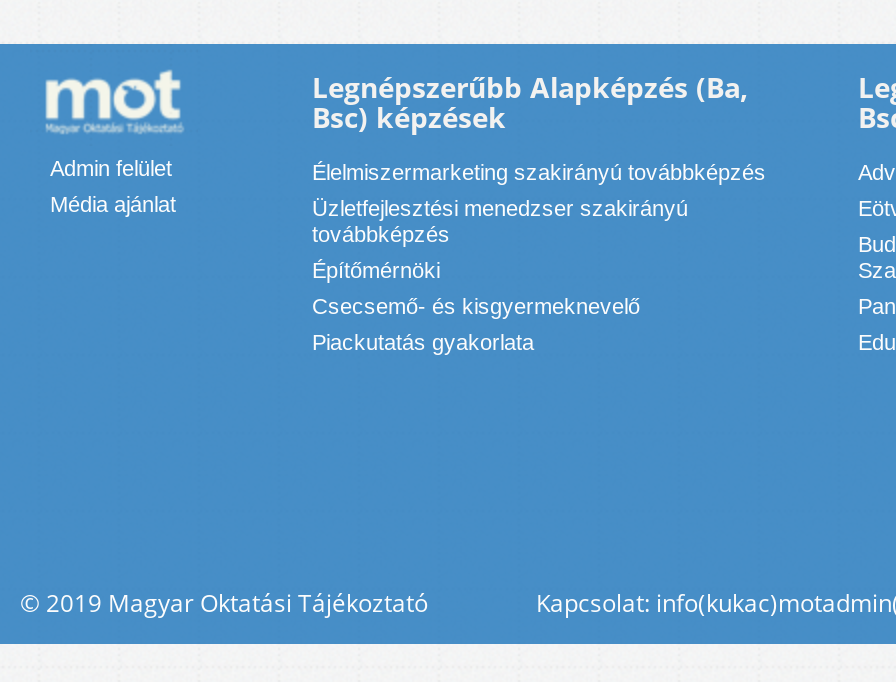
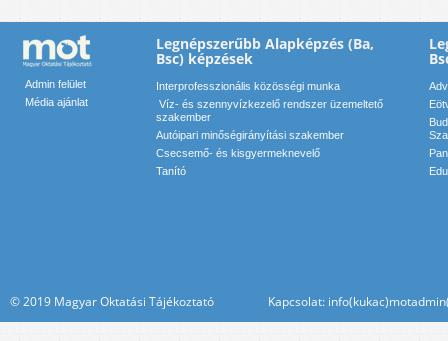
[312,160,766,184] Élelmiszermarketing szakirányú továbbképzés -> [156,80,340,92] Interprofesszionális közösségi munka
[312,196,688,246] Üzletfejlesztési menedzser szakirányú | továbbképzés -> [156,98,383,123] Víz- és szennyvízkezelő rendszer üzemeltető | szakember
[312,258,440,282] Építőmérnöki -> [156,129,344,141] Autóipari minőségirányítási szakember
[312,330,534,354] Piackutatás gyakorlata -> [156,165,186,177] Tanító

